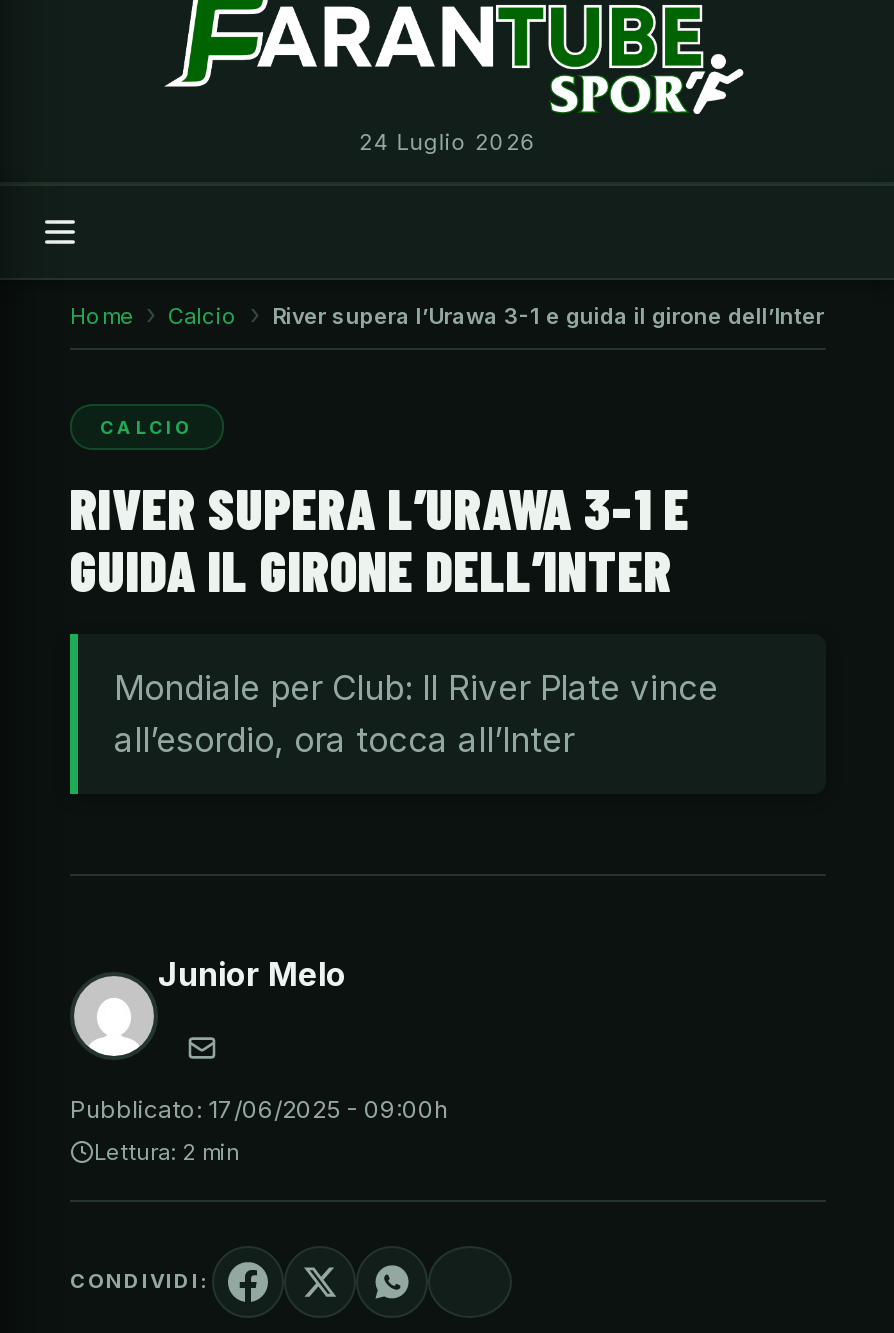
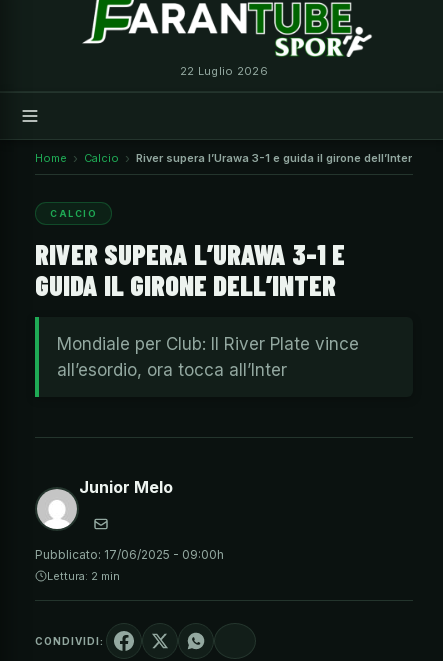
[359,128,537,156] 24 Luglio 2026 -> [180,64,268,78] 22 Luglio 2026

